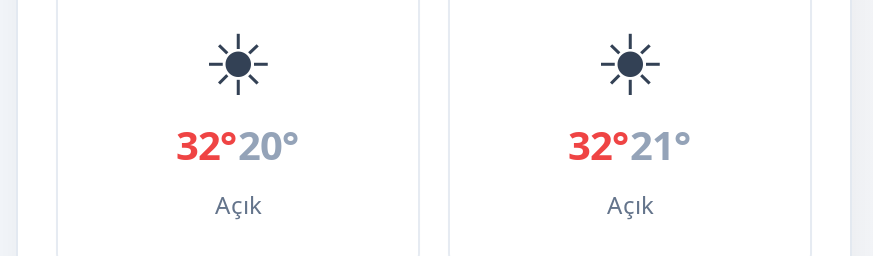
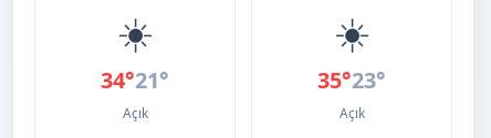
[176,118,300,172] 32°20° -> [101,65,169,95] 34°21°
[568,118,692,172] 32°21° -> [317,65,386,95] 35°23°

